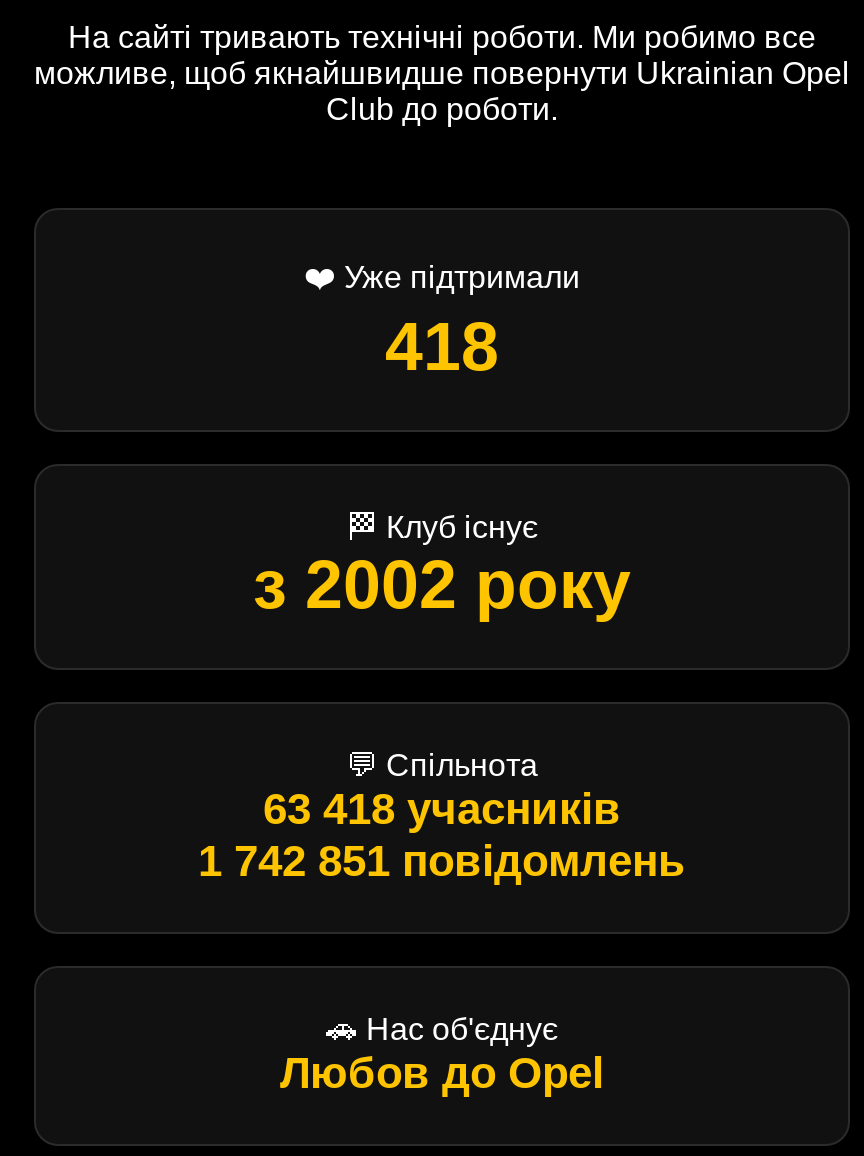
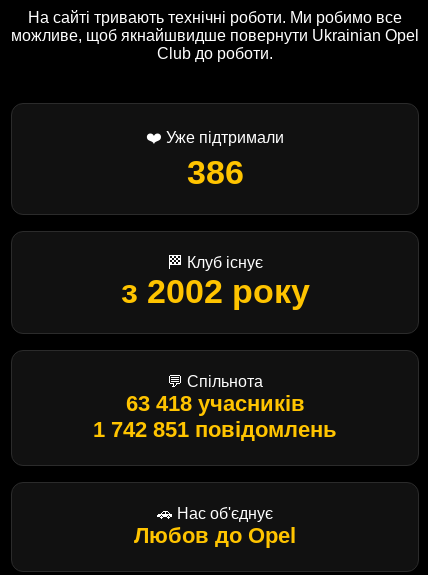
[385,308,499,384] 418 -> [186,153,243,191] 386

